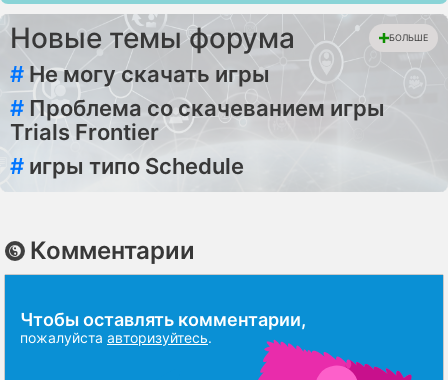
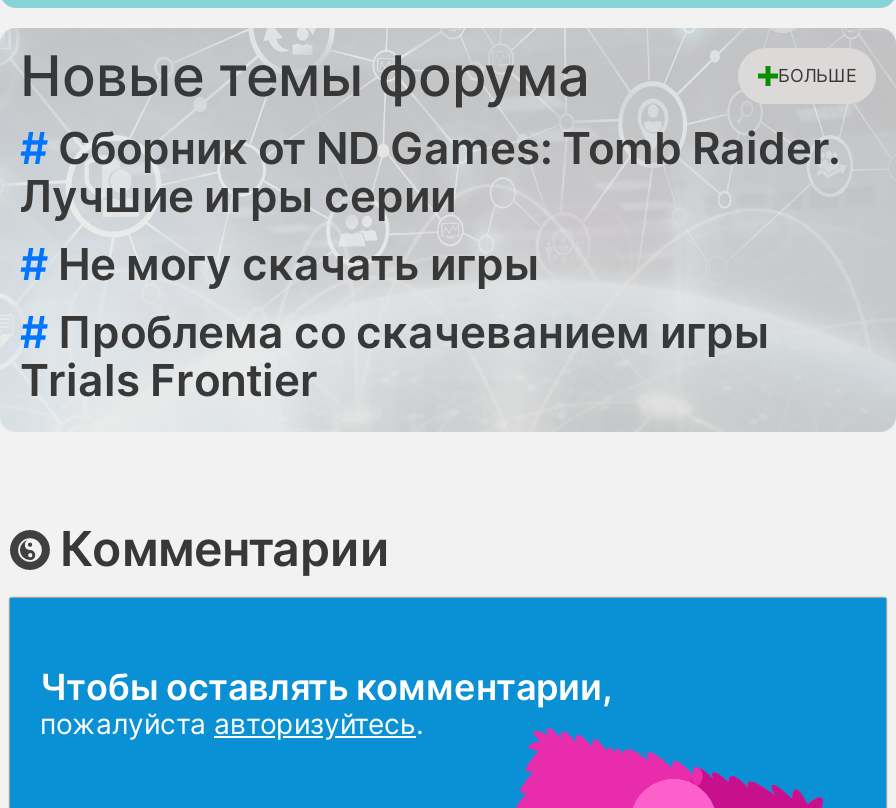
none -> [20,121,840,221] # Сборник от ND Games: Tomb Raider. | Лучшие игры серии
moved [10,60,385,144] -> [20,237,770,405]: # Не могу скачать игры | # Проблема со скачеванием игры | Trials Frontier
[10,152,244,178] # игры типо Schedule -> none

